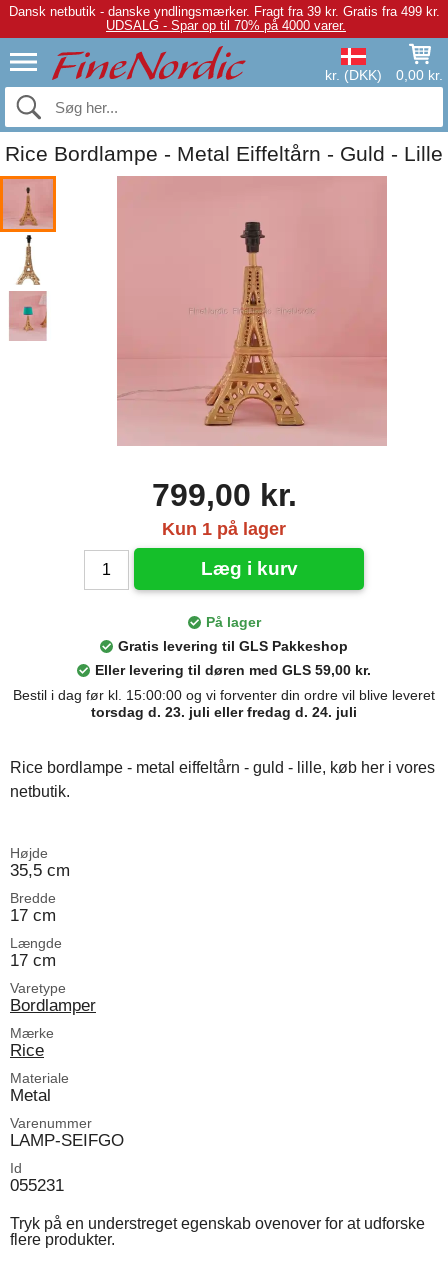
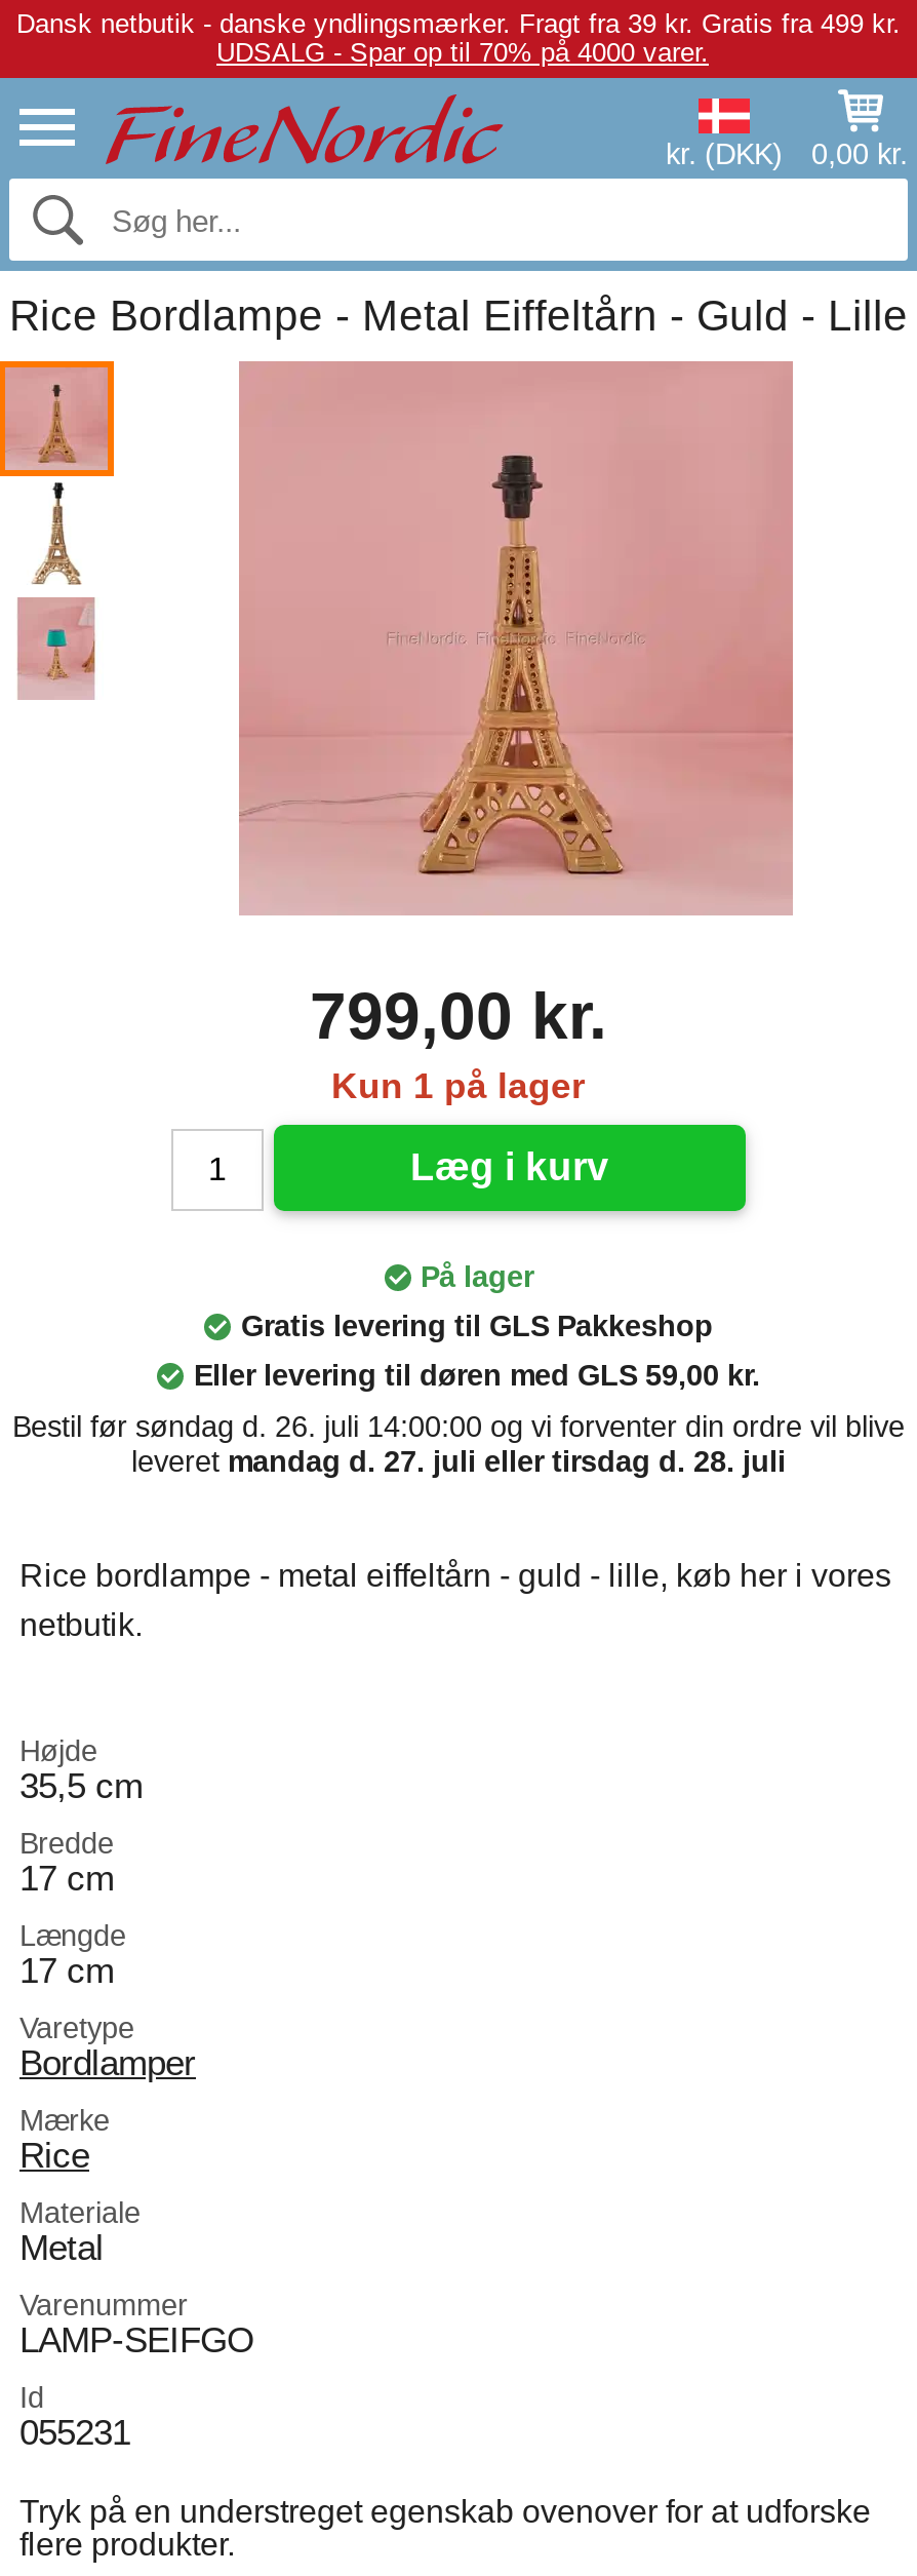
[13,687,435,720] Bestil i dag før kl. 15:00:00 og vi forventer din ordre vil blive leveret | torsdag d. 23. juli eller fredag d. 24. juli -> [12,1410,905,1478] Bestil før søndag d. 26. juli 14:00:00 og vi forventer din ordre vil blive | leveret mandag d. 27. juli eller tirsdag d. 28. juli

